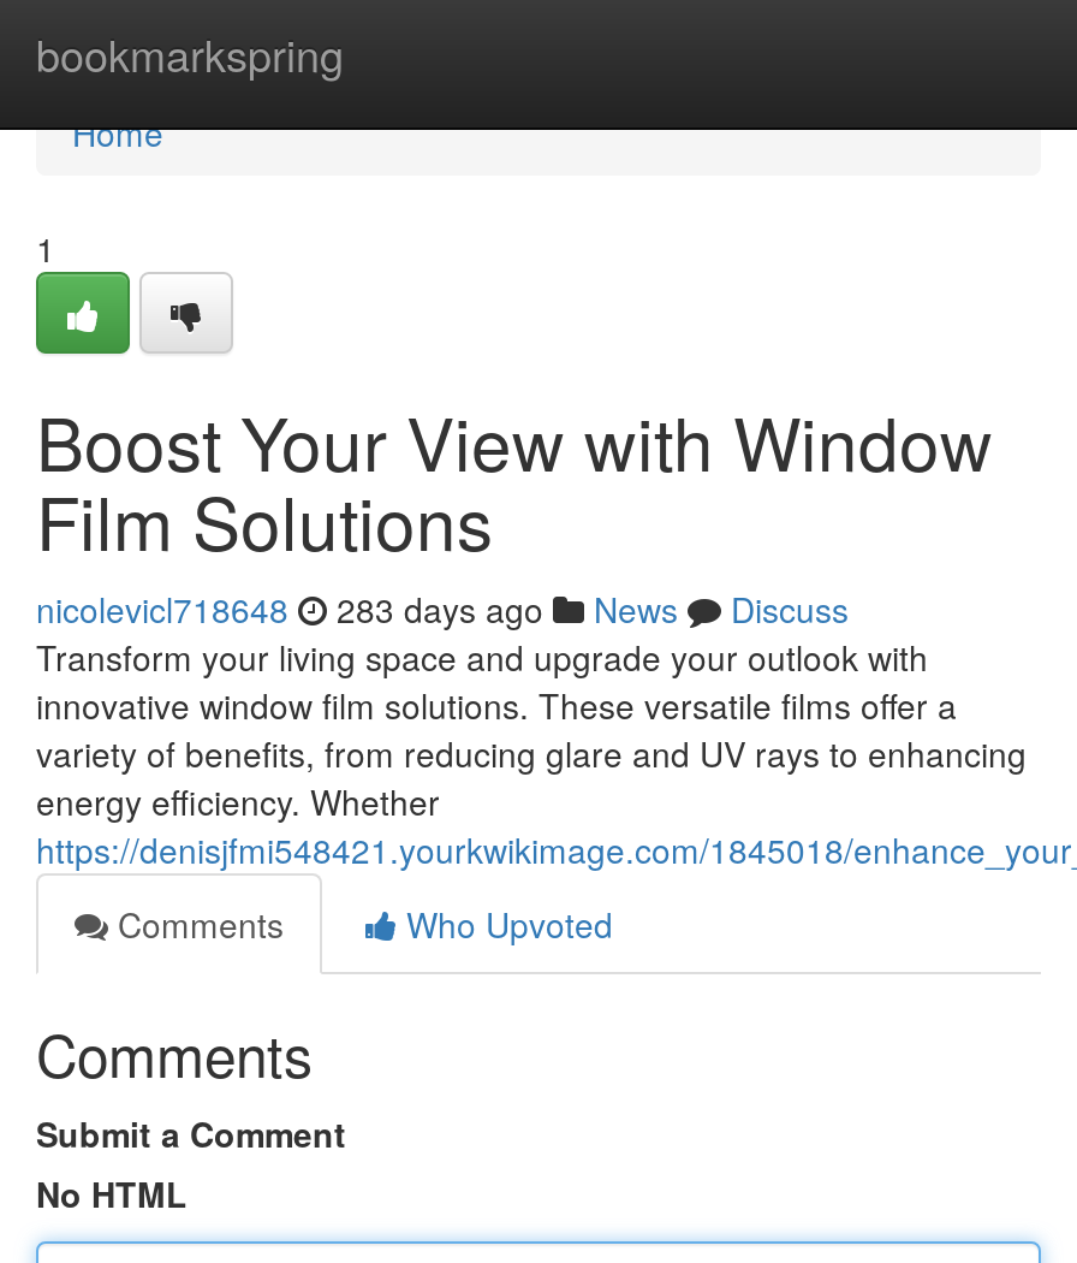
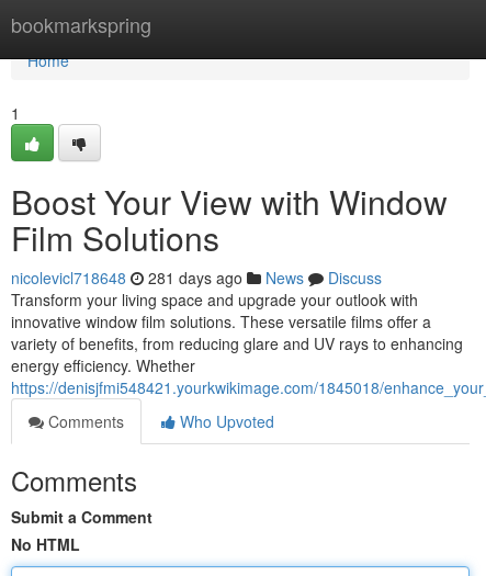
[36,585,849,633] nicolevicl718648 283 days ago News Discuss -> [11,267,382,289] nicolevicl718648 281 days ago News Discuss

